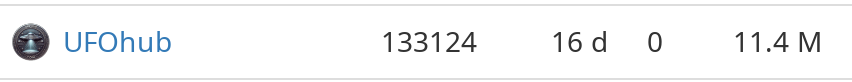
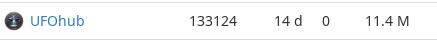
[381,23,823,61] 133124 16 d 0 11.4 M -> [189,11,410,30] 133124 14 d 0 11.4 M

